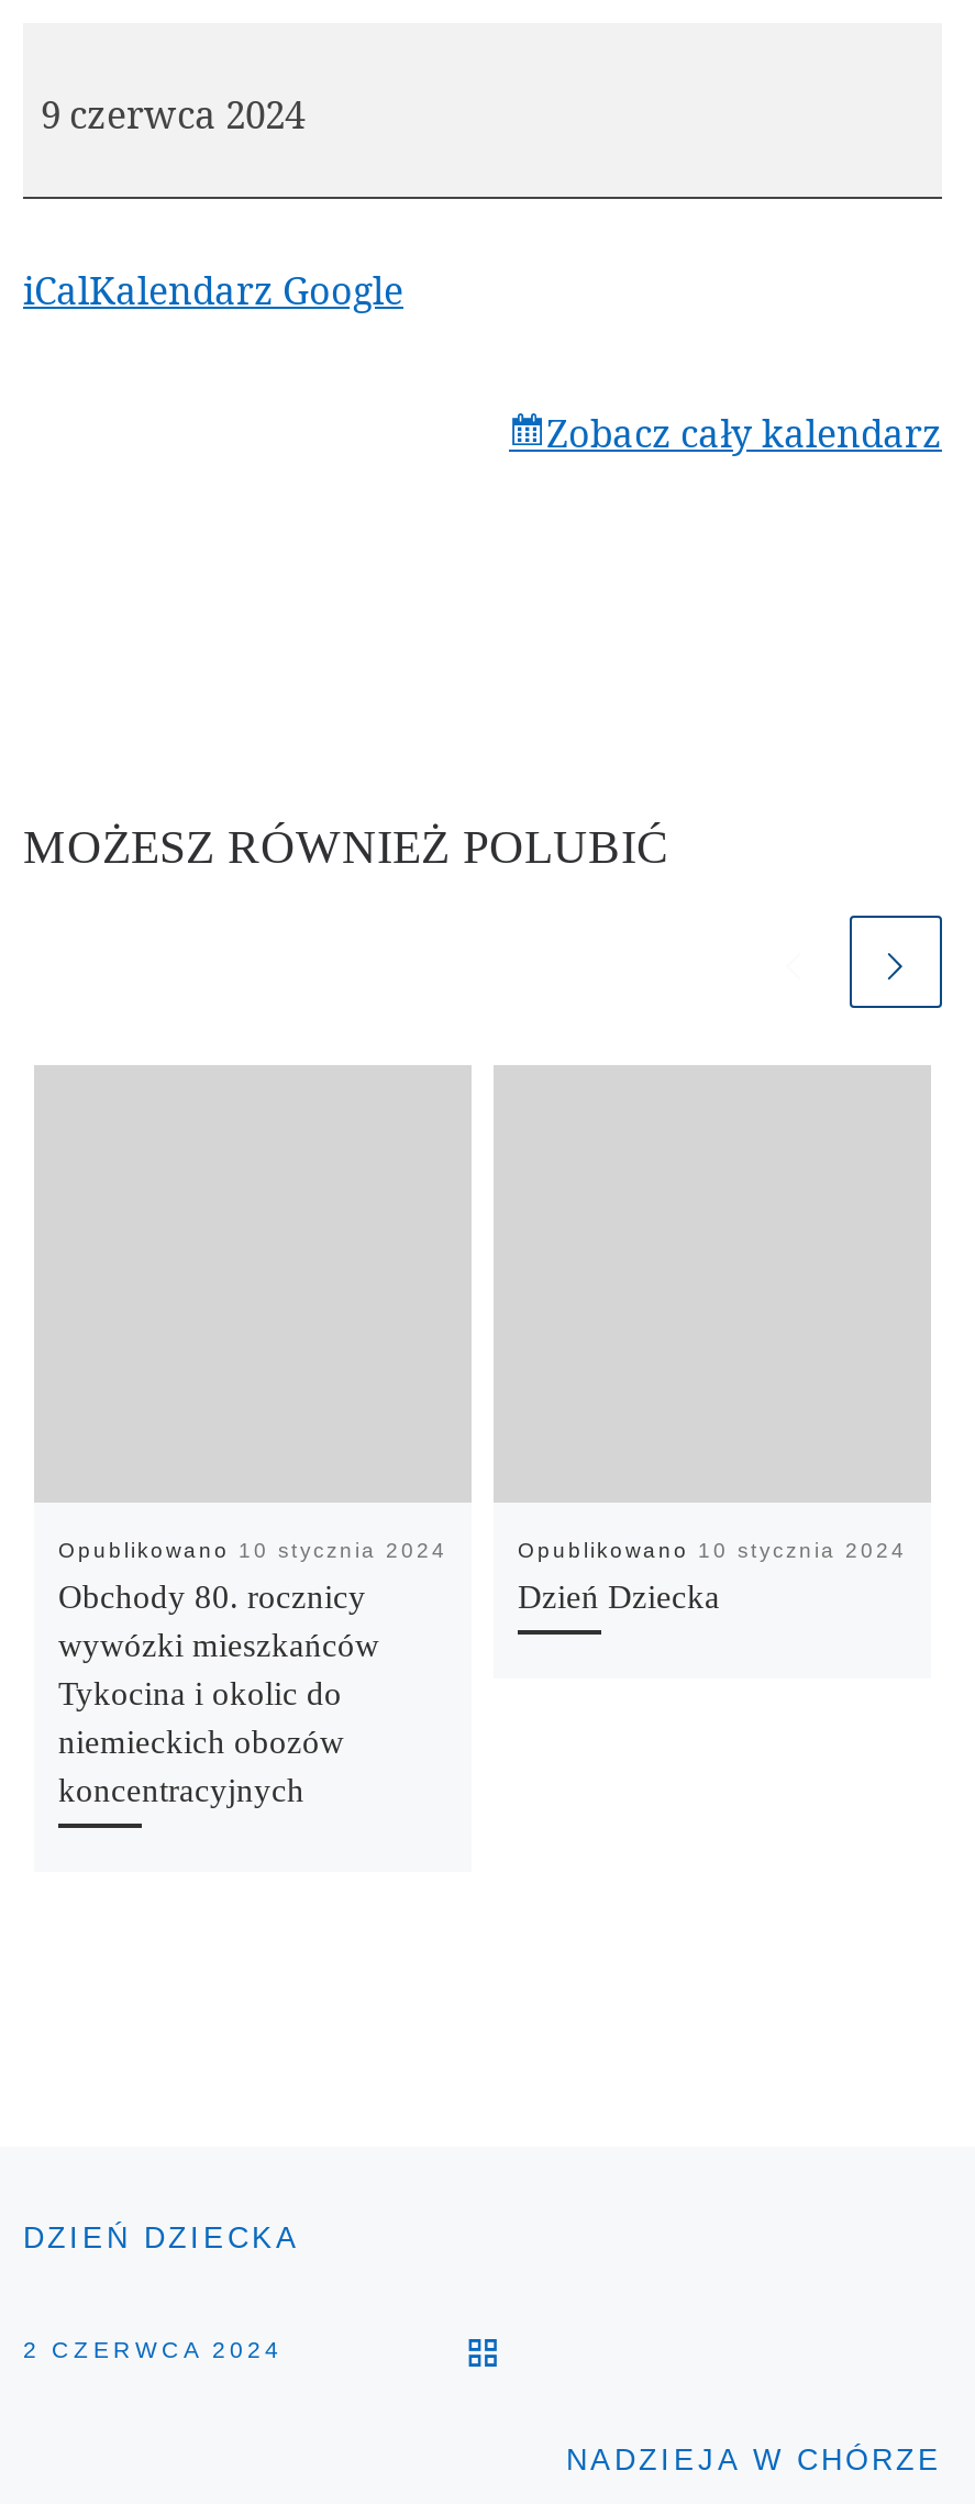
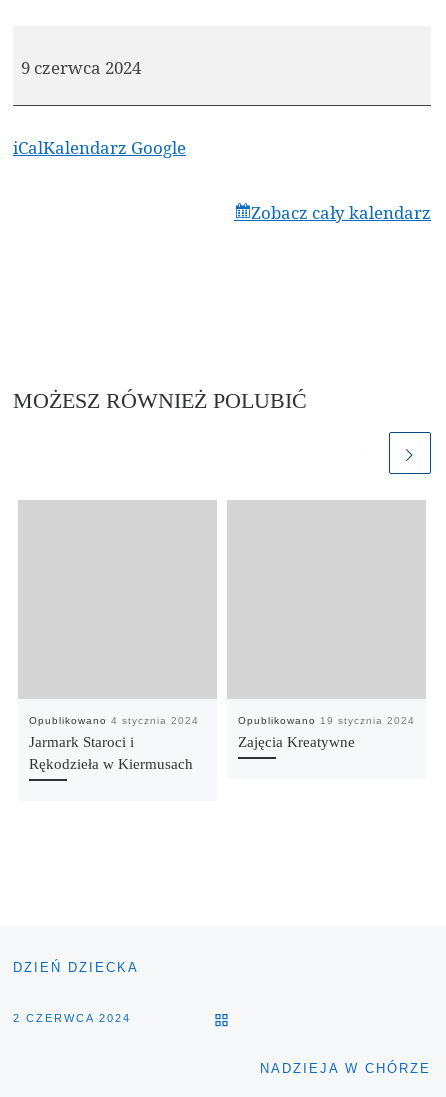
[58,1538,447,1809] Opublikowano 10 stycznia 2024 | Obchody 80. rocznicy | wywózki mieszkańców | Tykocina i okolic do | niemieckich obozów | koncentracyjnych -> [29,715,199,772] Opublikowano 4 stycznia 2024 | Jarmark Staroci i | Rękodzieła w Kiermusach
[518,1538,907,1615] Opublikowano 10 stycznia 2024 | Dzień Dziecka -> [238,715,415,750] Opublikowano 19 stycznia 2024 | Zajęcia Kreatywne

